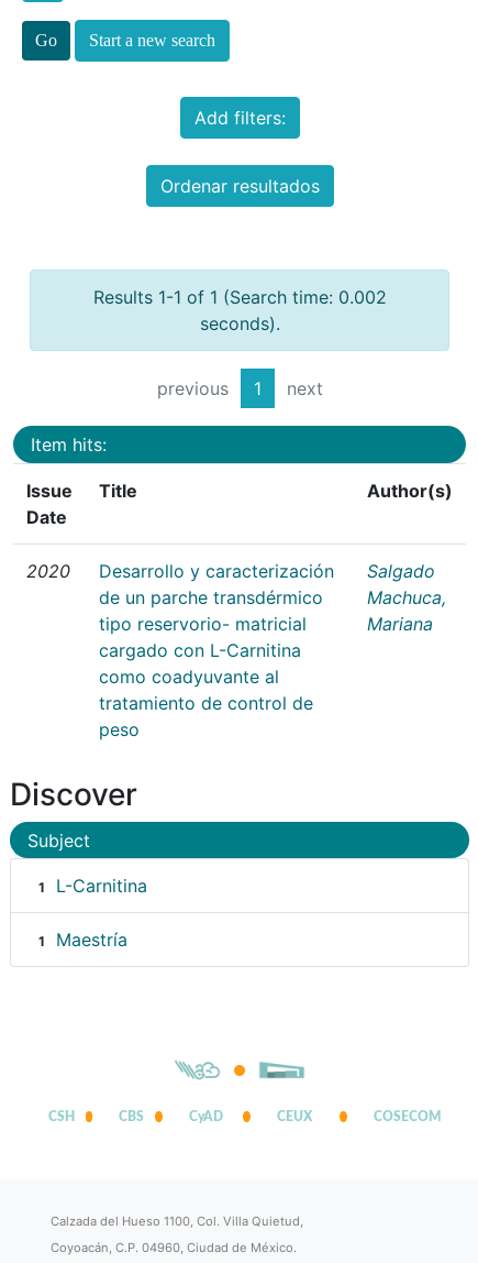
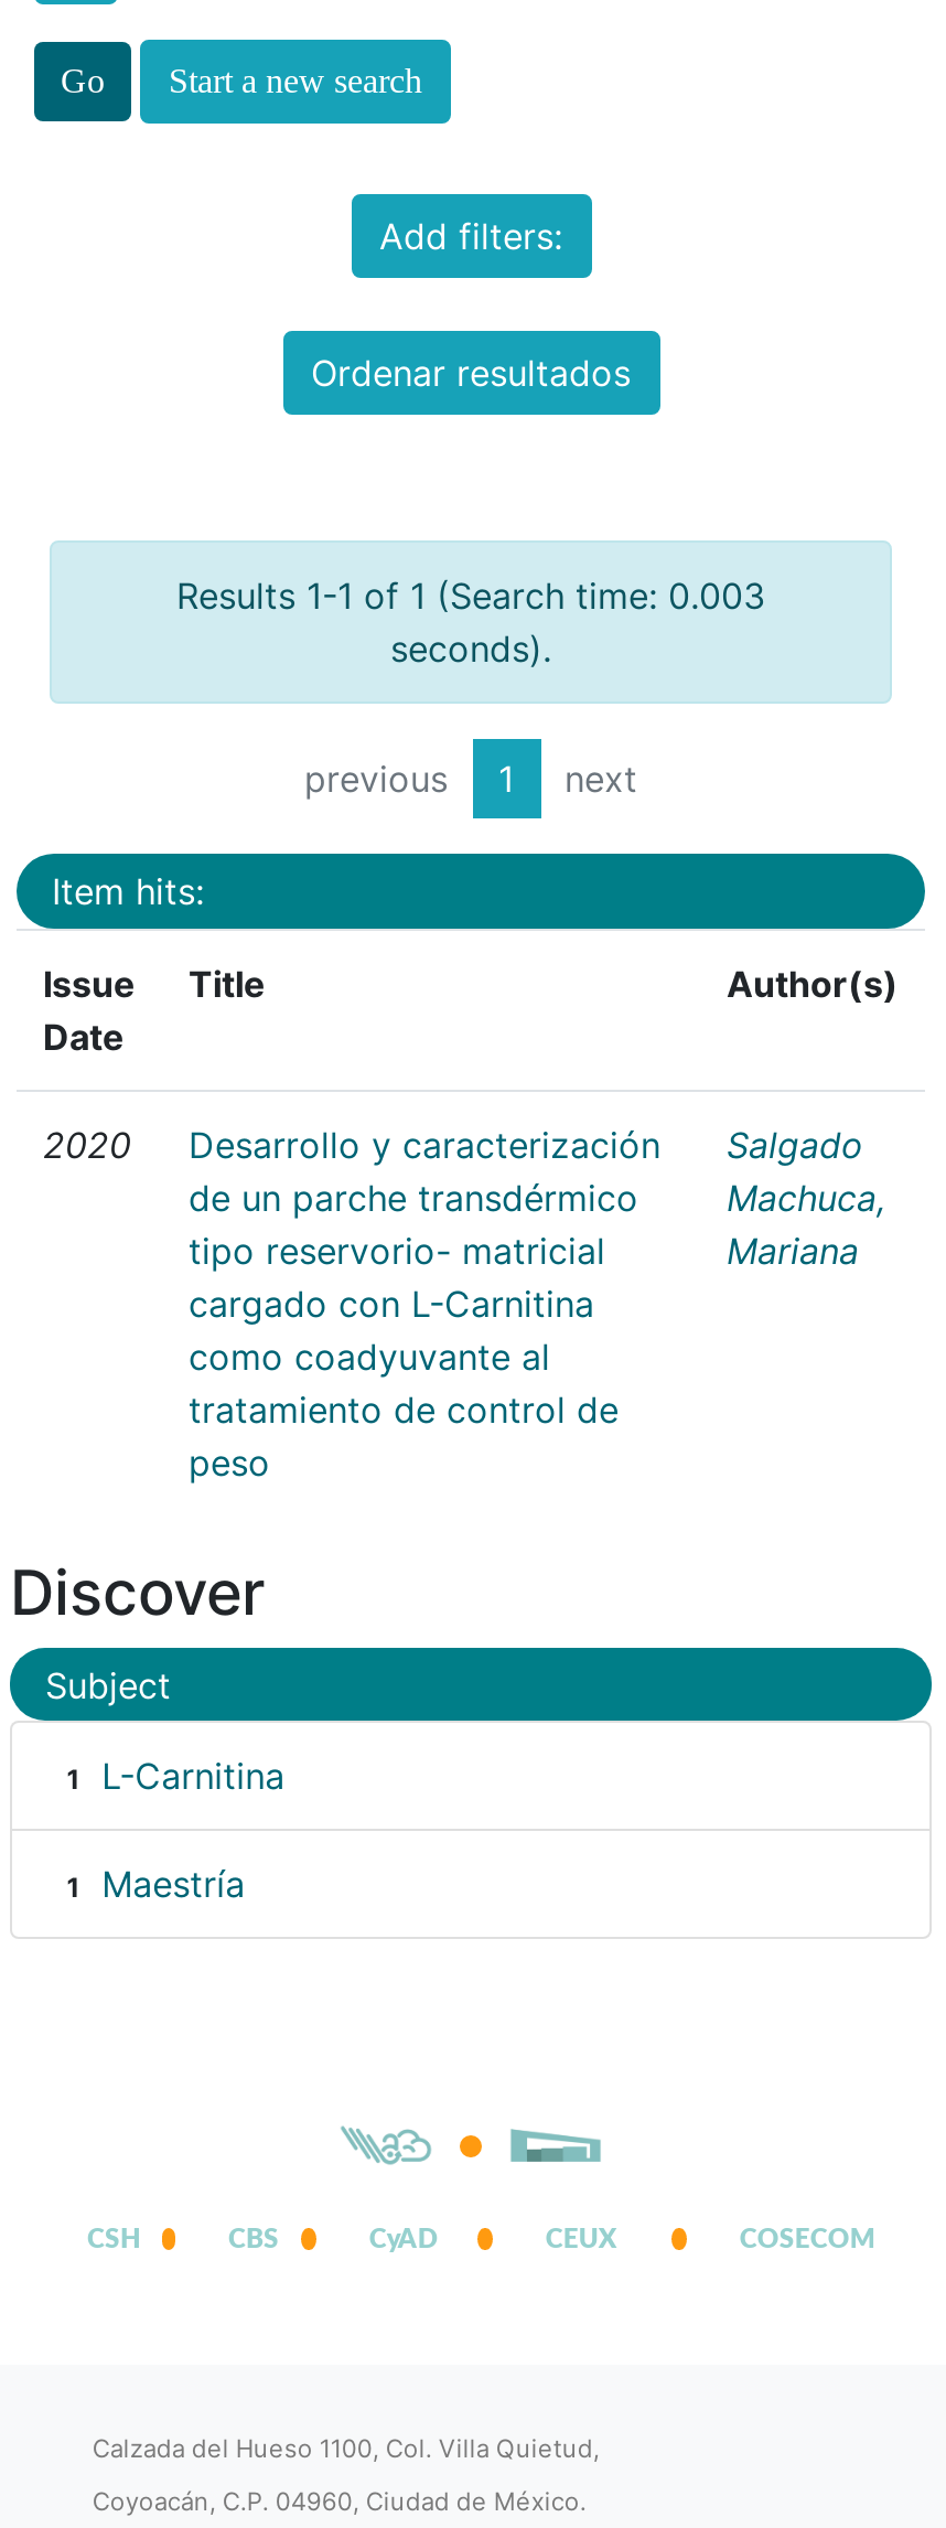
[93,286,386,308] Results 1-1 of 1 (Search time: 0.002 -> [176,574,765,618] Results 1-1 of 1 (Search time: 0.003

